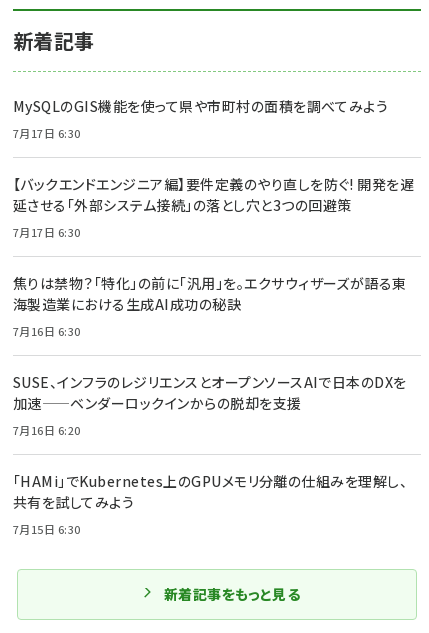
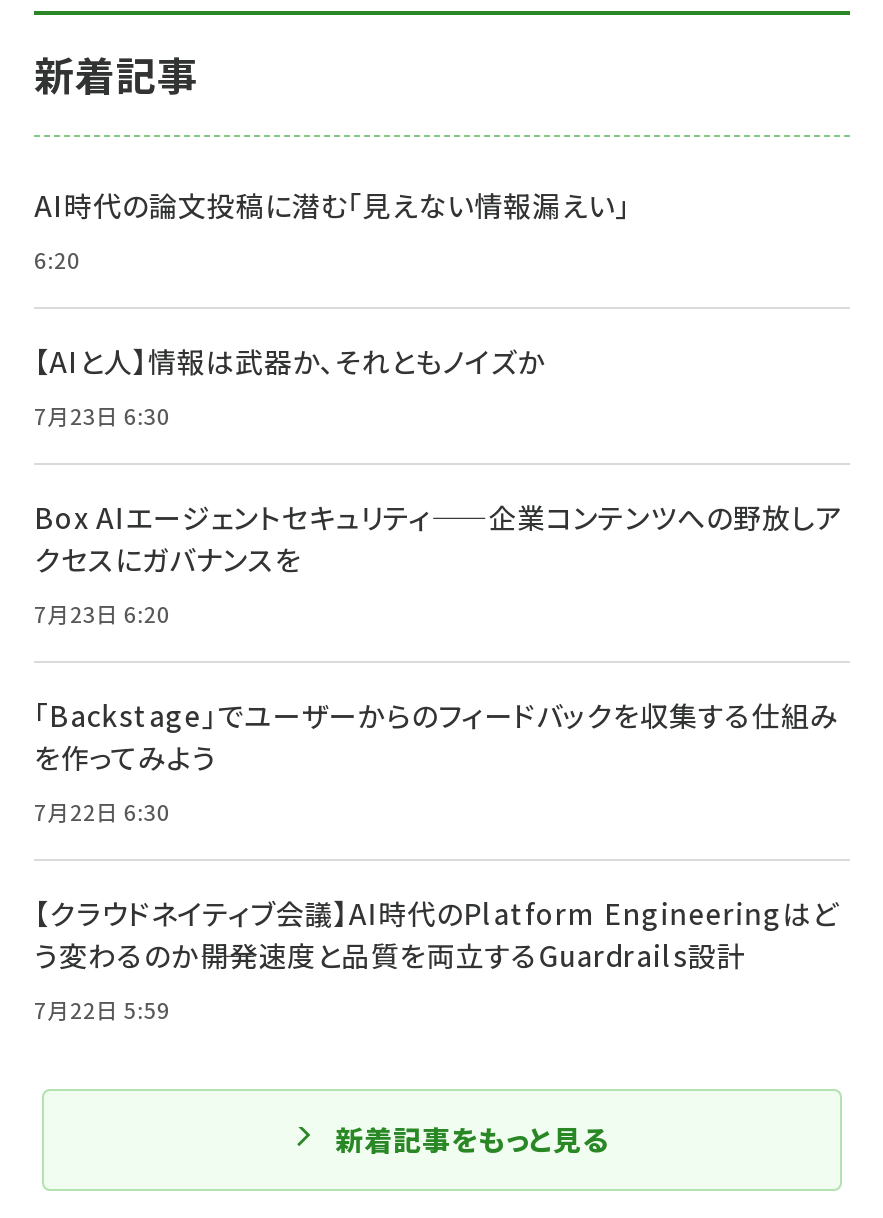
[13,96,388,141] MySQLのGIS機能を使って県や市町村の面積を調べてみよう | 7月17日 6:30 -> [34,185,630,275] AI時代の論文投稿に潜む「見えない情報漏えい」 | 6:20
[13,174,414,240] 【バックエンドエンジニア編】要件定義のやり直しを防ぐ! 開発を遅 | 延させる「外部システム接続」の落とし穴と3つの回避策 | 7月17日 6:30 -> [34,341,546,431] 【AIと人】情報は武器か、それともノイズか | 7月23日 6:30
[13,273,407,339] 焦りは禁物？「特化」の前に「汎用」を。エクサウィザーズが語る東 | 海製造業における生成AI成功の秘訣 | 7月16日 6:30 -> [34,497,843,629] Box AIエージェントセキュリティ——企業コンテンツへの野放しア | クセスにガバナンスを | 7月23日 6:20
[13,372,407,438] SUSE、インフラのレジリエンスとオープンソースAIで日本のDXを | 加速——ベンダーロックインからの脱却を支援 | 7月16日 6:20 -> [34,695,839,827] 「Backstage」でユーザーからのフィードバックを収集する仕組み | を作ってみよう | 7月22日 6:30
[13,471,407,537] 「HAMi」でKubernetes上のGPUメモリ分離の仕組みを理解し、 | 共有を試してみよう | 7月15日 6:30 -> [34,893,838,1025] 【クラウドネイティブ会議】AI時代のPlatform Engineeringはど | う変わるのか――開発速度と品質を両立するGuardrails設計 | 7月22日 5:59

